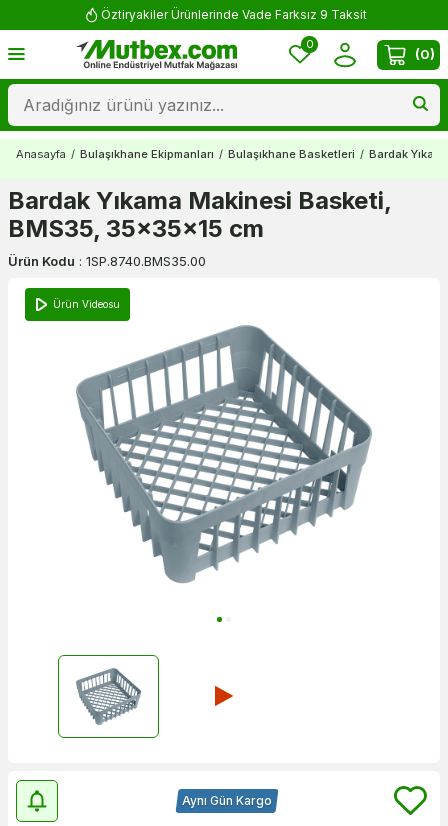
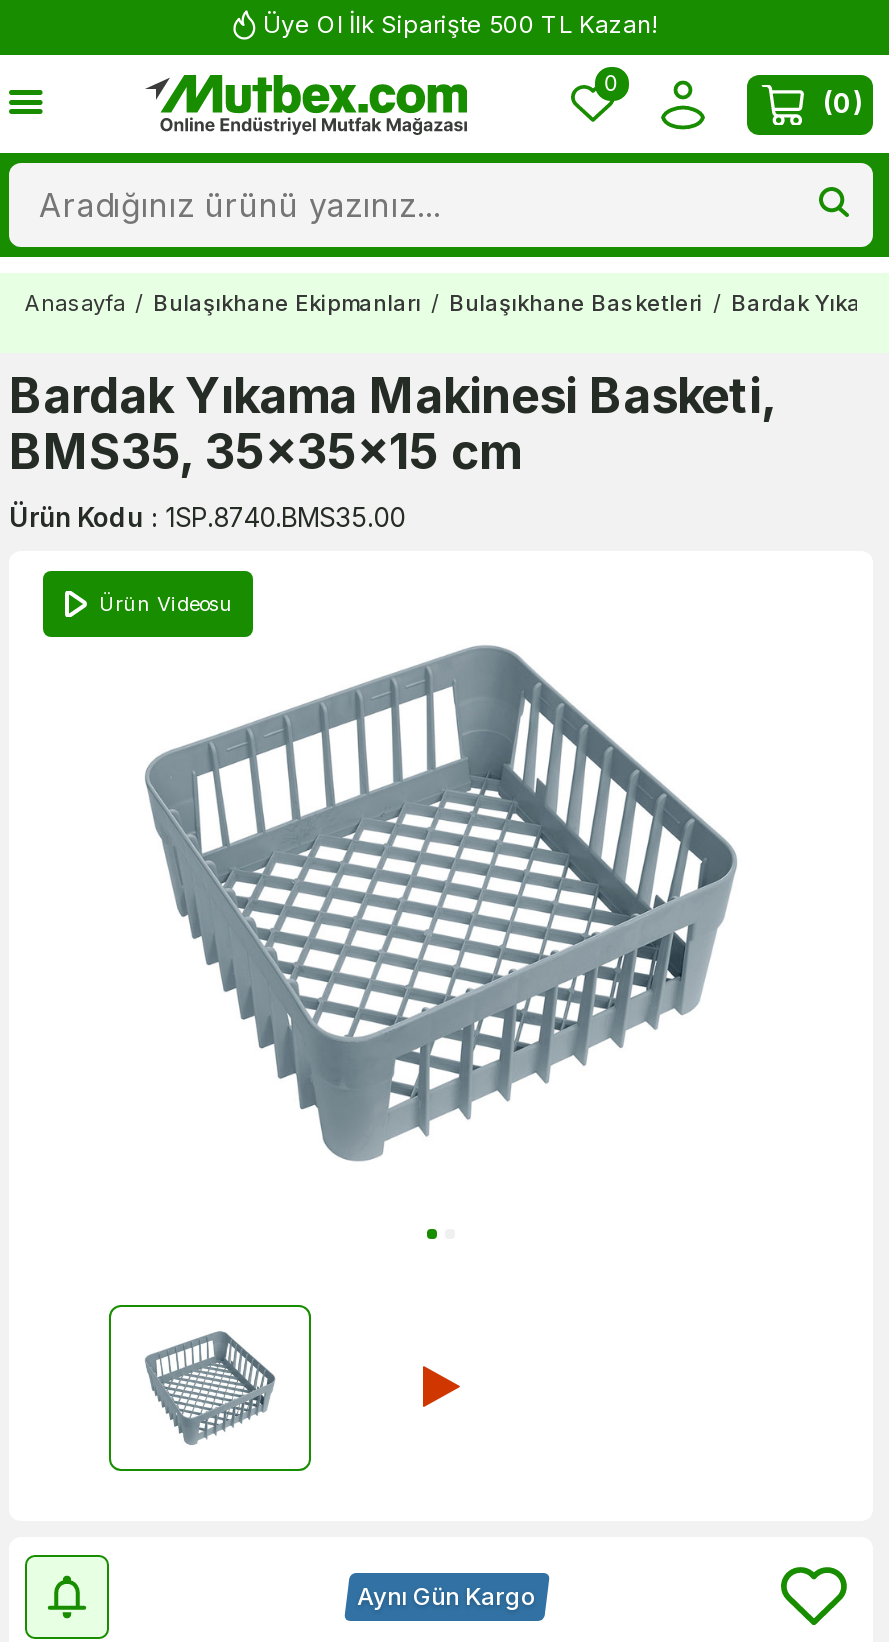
[100,7,366,22] Öztiryakiler Ürünlerinde Vade Farksız 9 Taksit -> [263,9,657,39] Üye Ol İlk Siparişte 500 TL Kazan!

